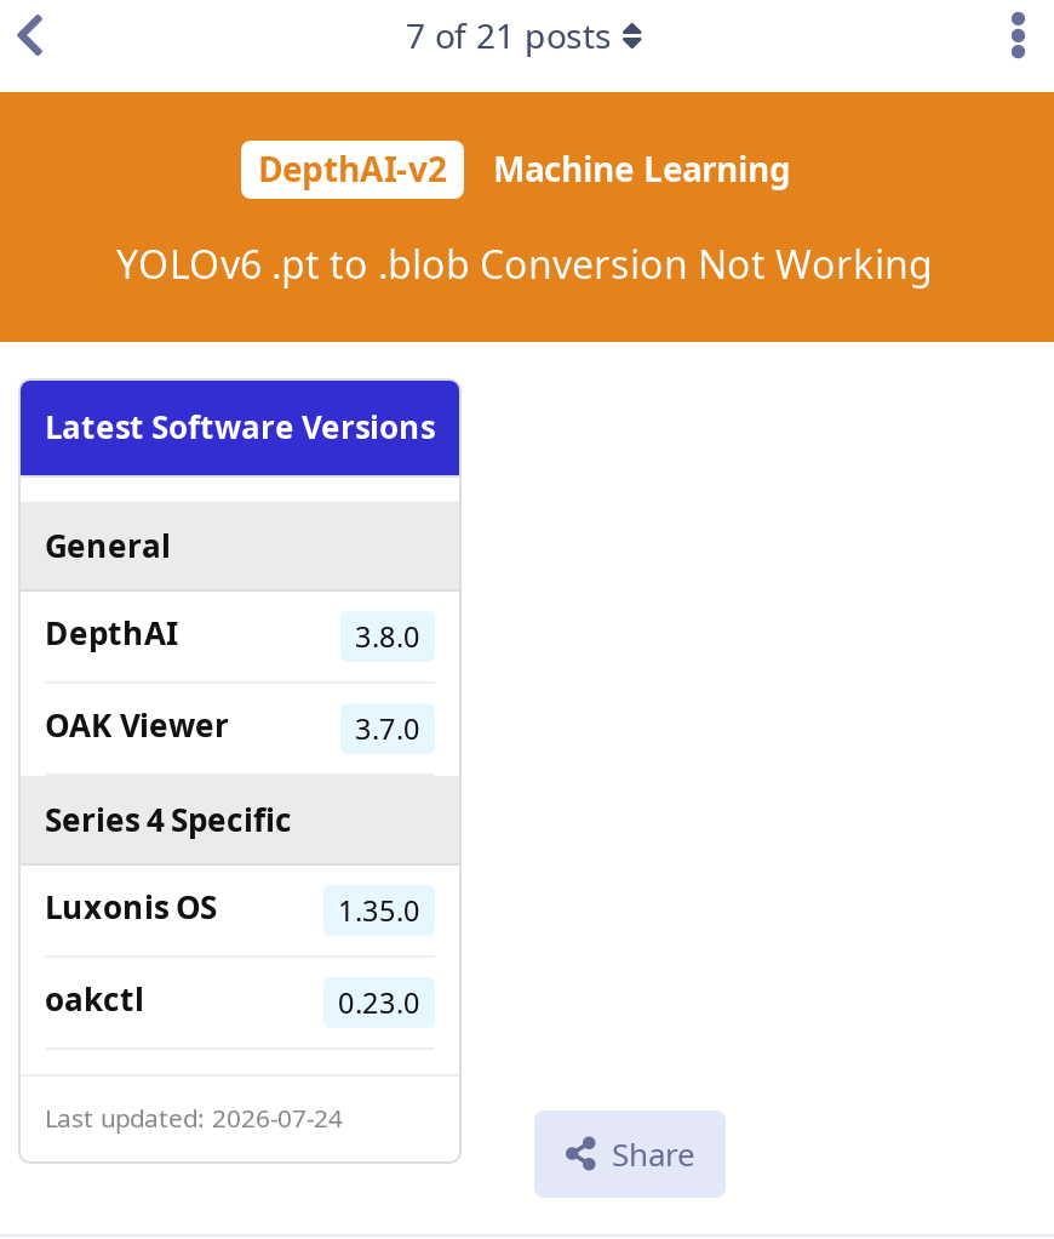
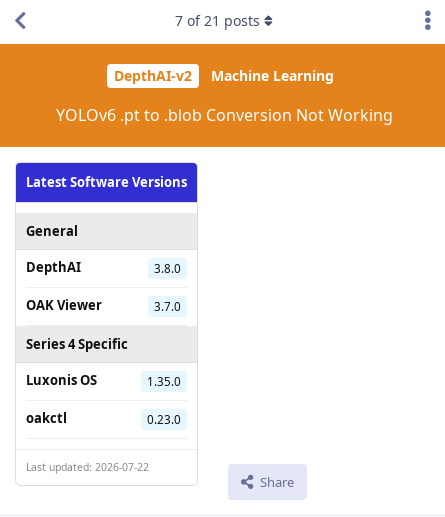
[45,1100,343,1134] Last updated: 2026-07-24 -> [26,460,149,474] Last updated: 2026-07-22

